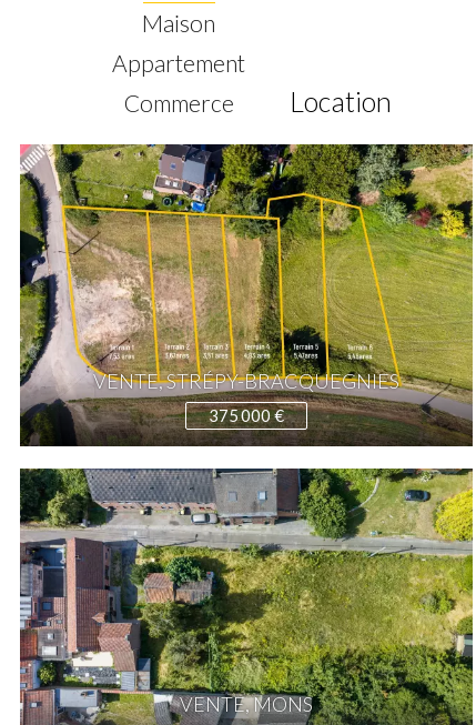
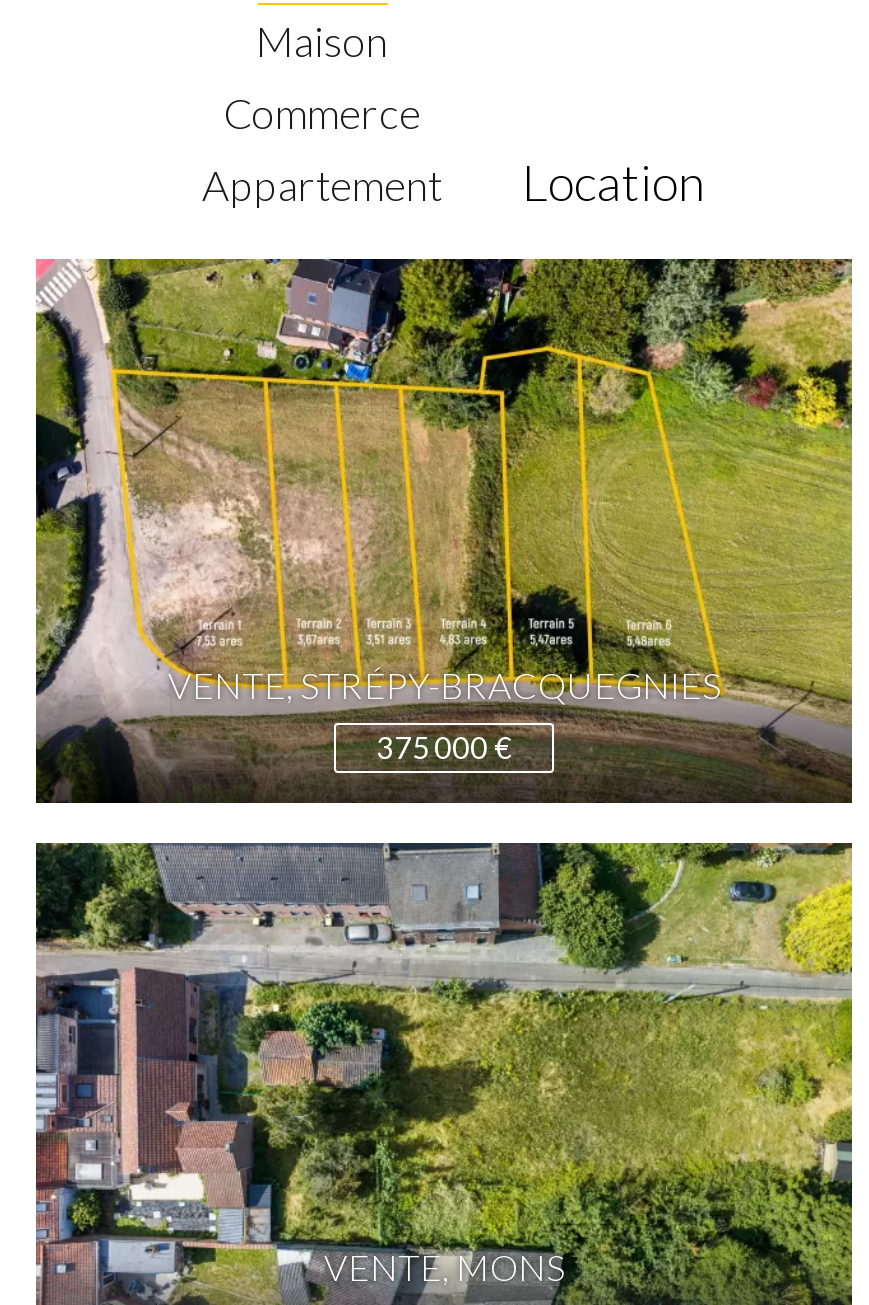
moved [112,49,245,77] -> [202,159,442,209]: Appartement
moved [124,89,234,117] -> [223,87,421,137]: Commerce

